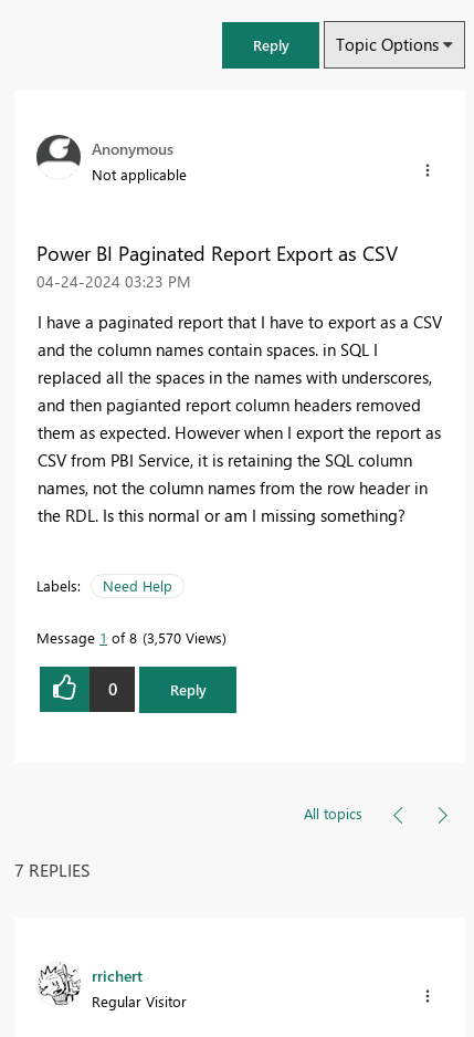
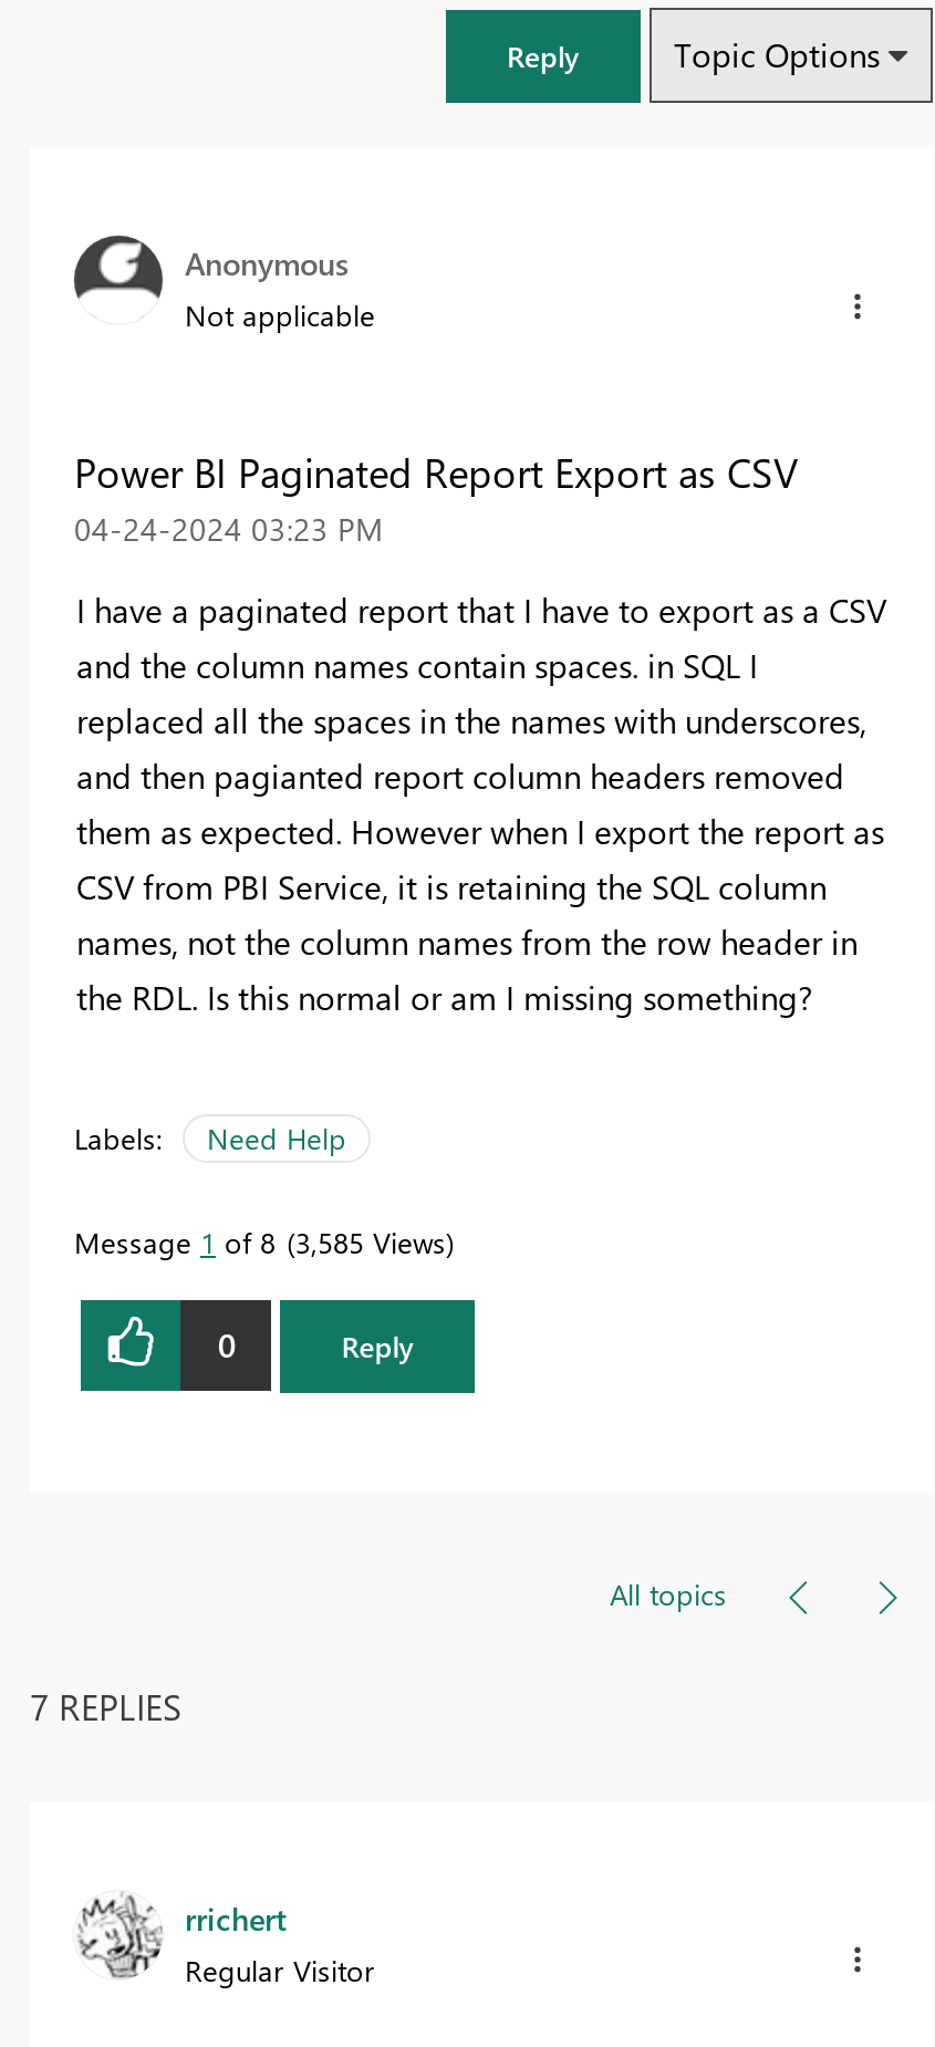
[36,628,222,646] Message 1 of 8 3,570 Views -> [74,1222,446,1259] Message 1 of 8 3,585 Views

